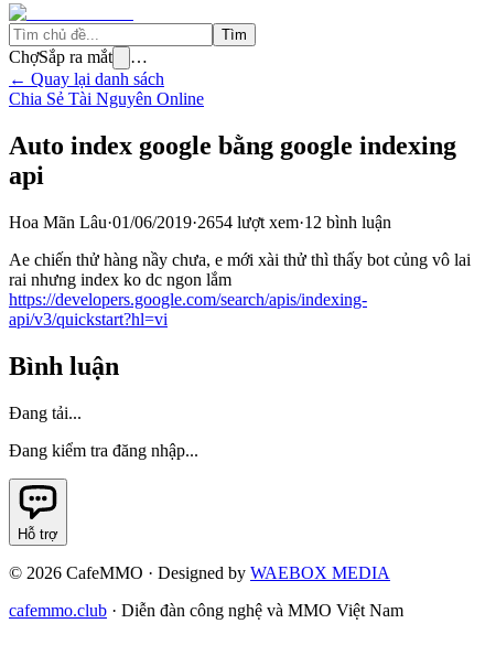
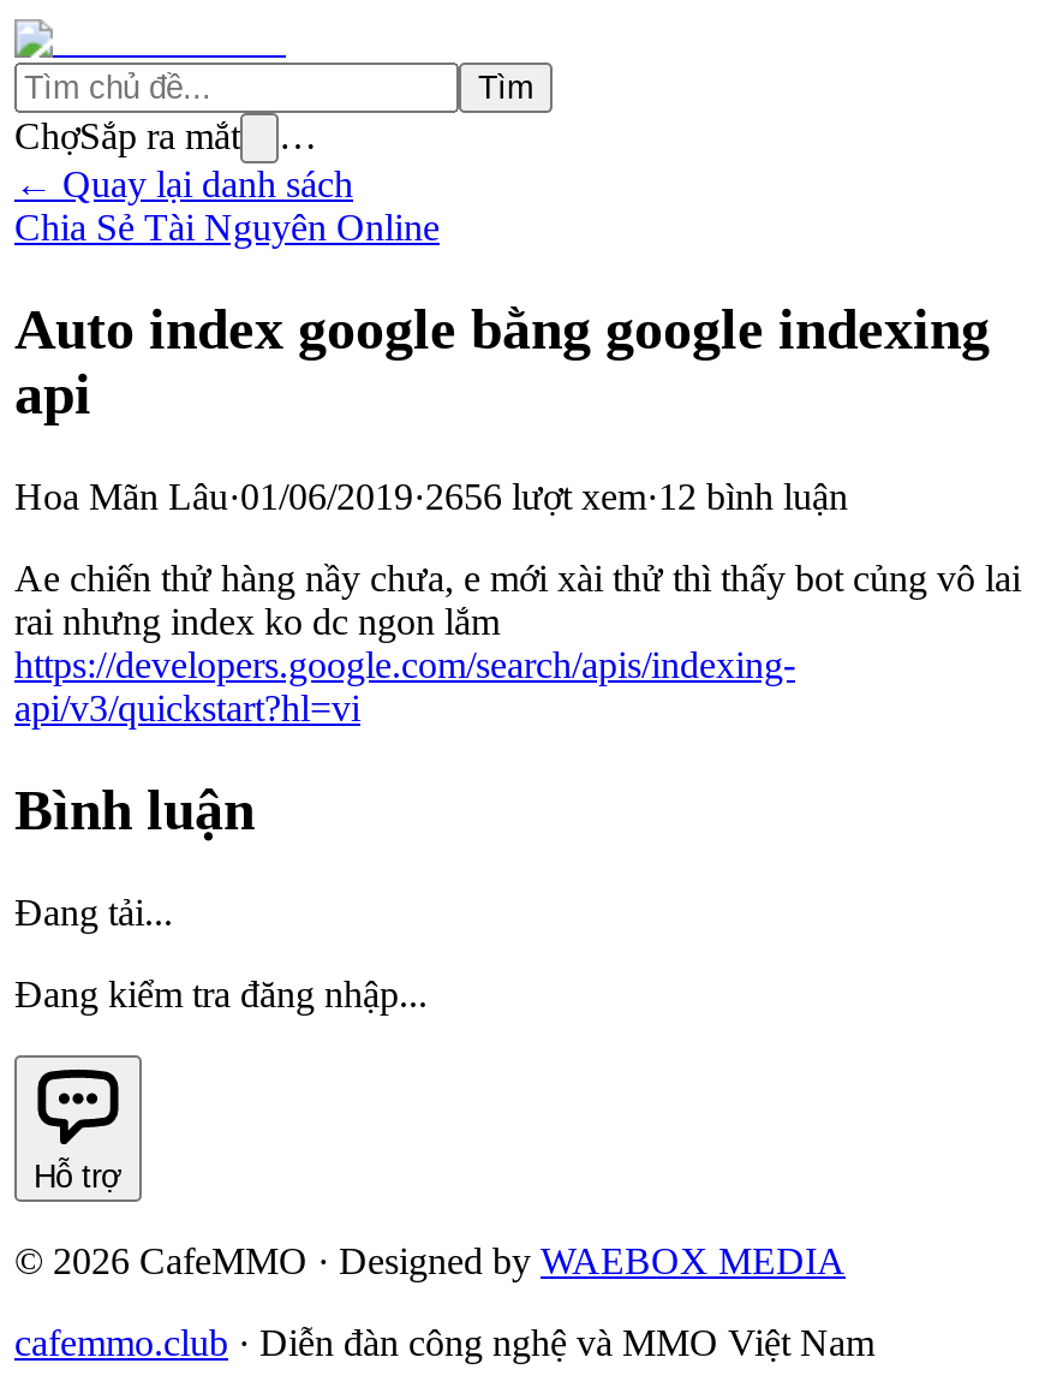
[9,213,391,231] Hoa Mãn Lâu·01/06/2019·2654 lượt xem · 12 bình luận -> [14,475,848,516] Hoa Mãn Lâu·01/06/2019·2656 lượt xem · 12 bình luận

